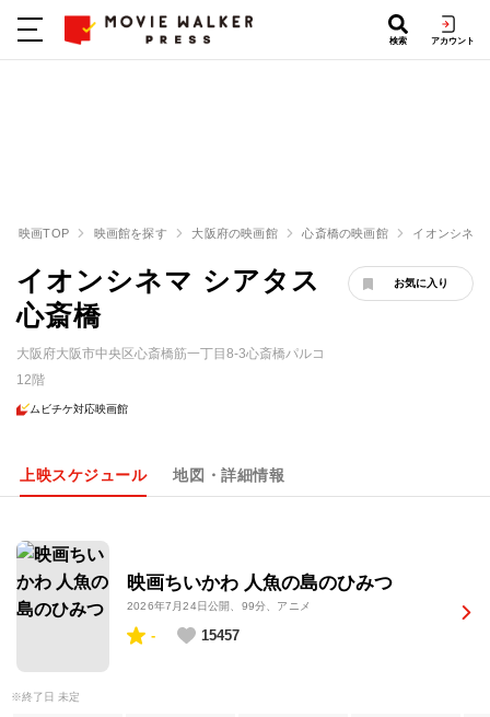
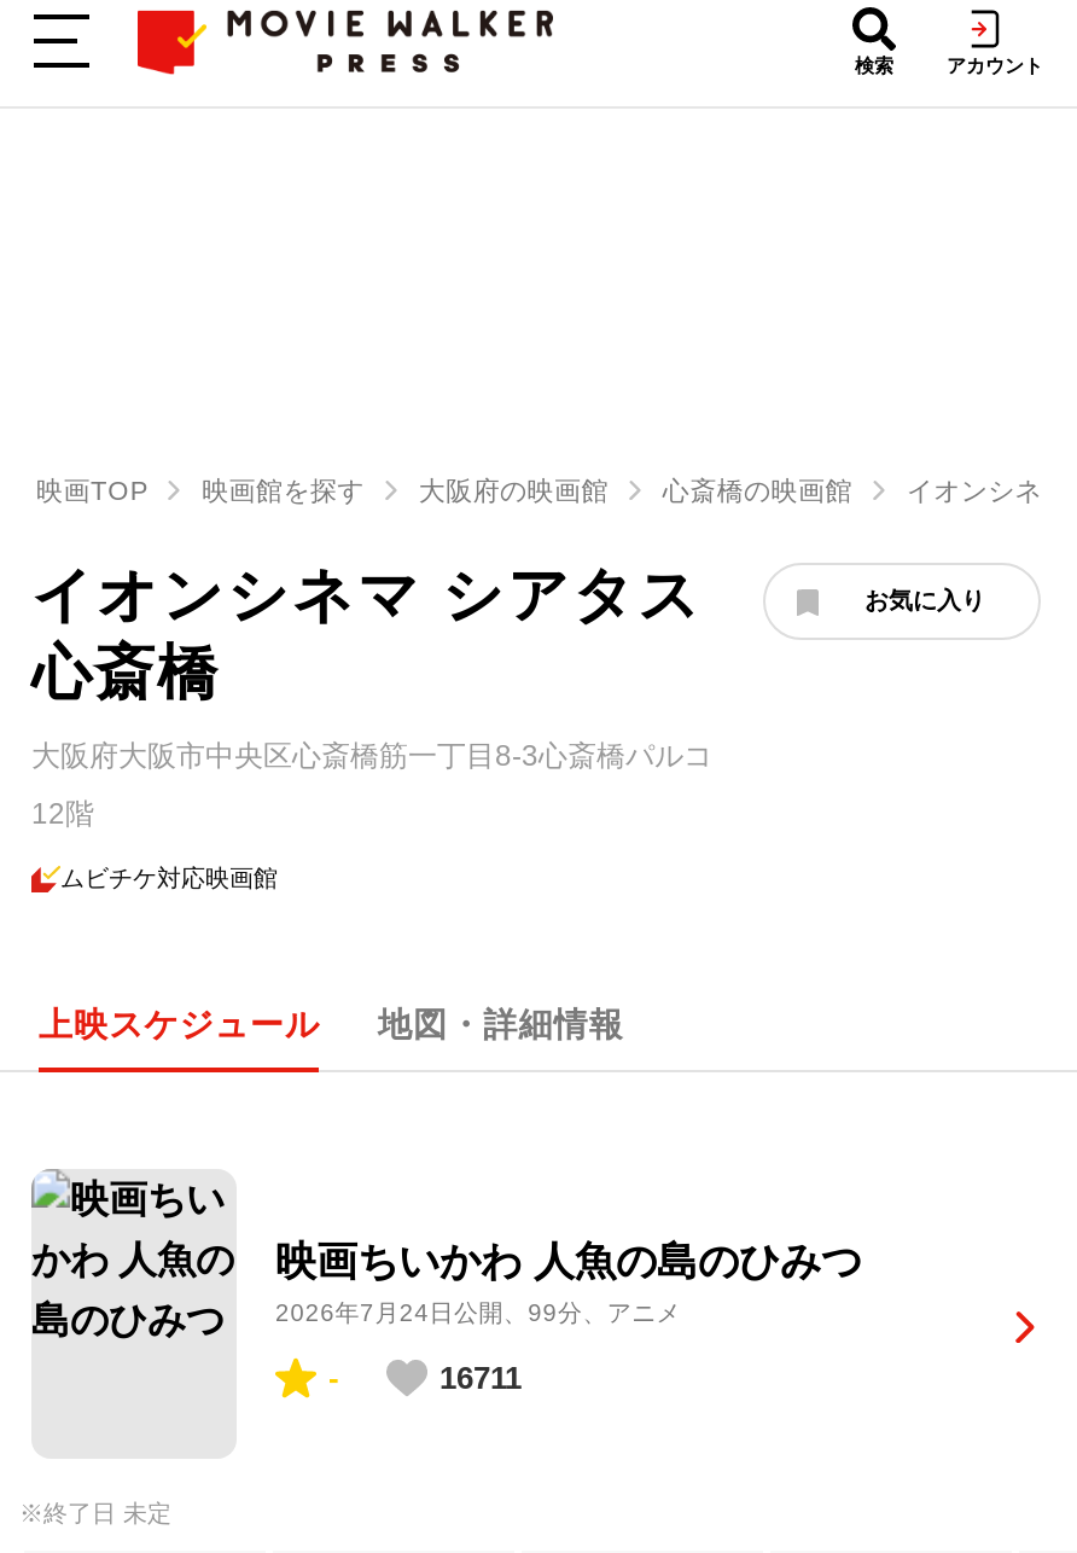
[201,627,240,643] 15457 -> [439,1359,522,1396] 16711

